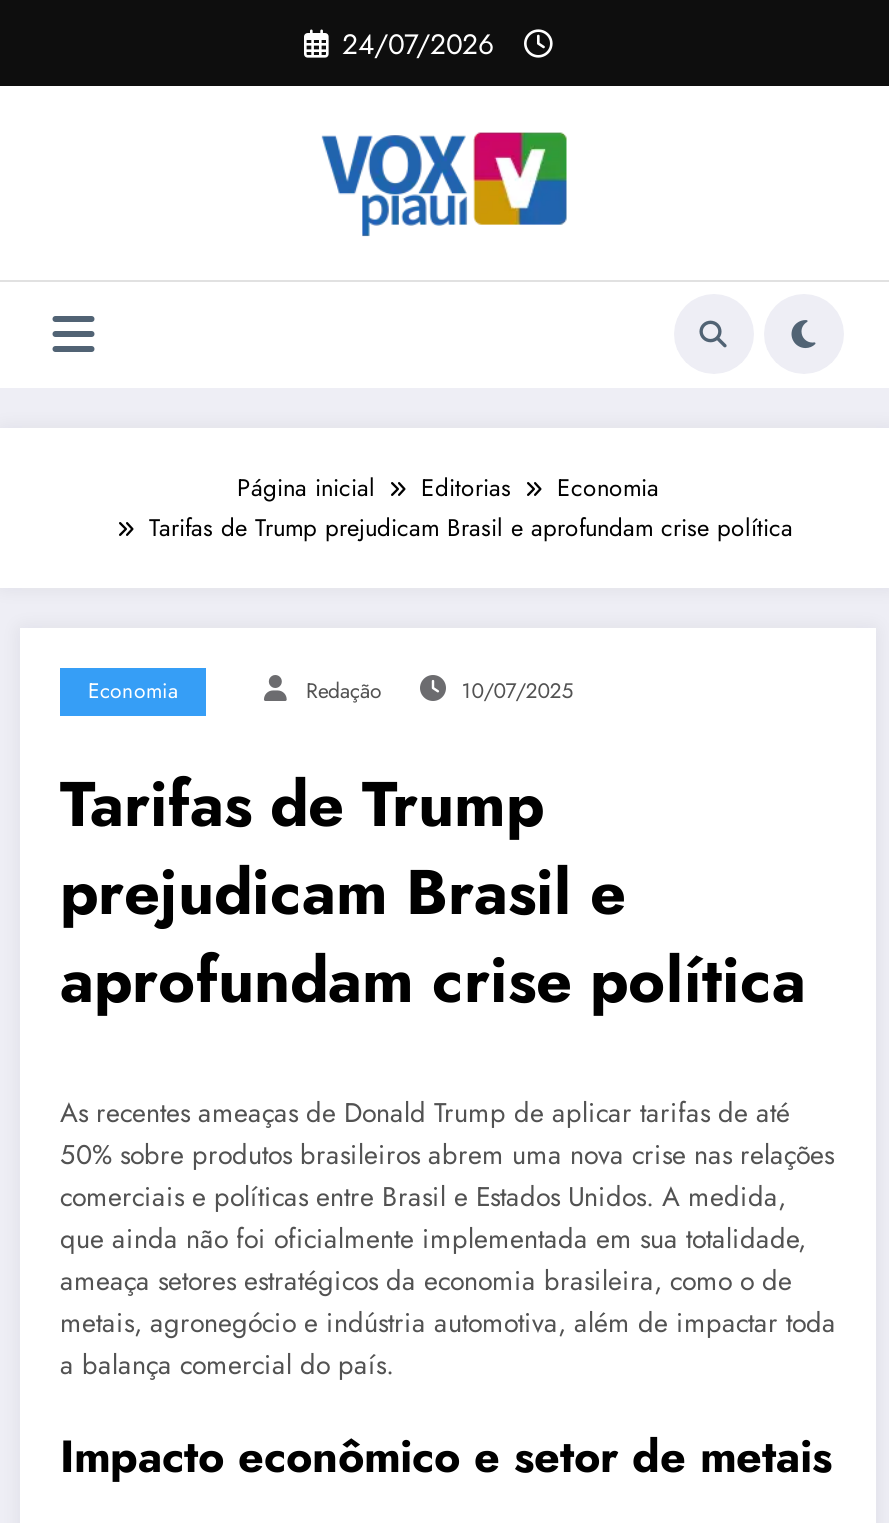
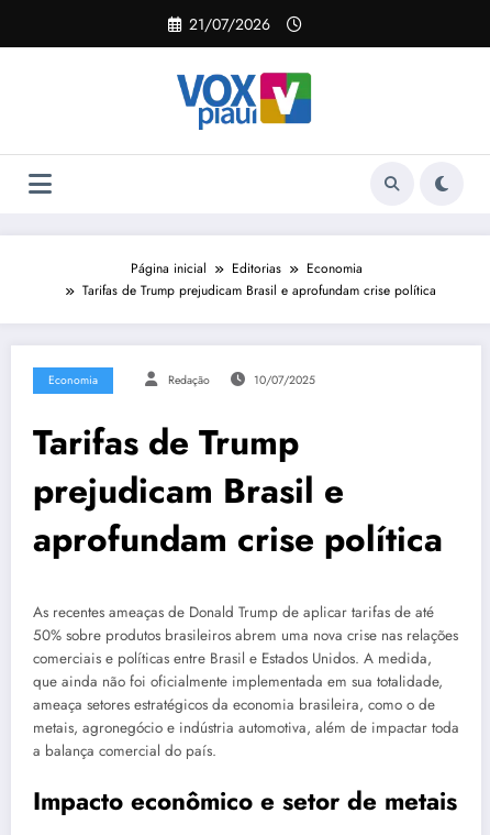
[342,24,494,64] 24/07/2026 -> [189,13,270,35] 21/07/2026

